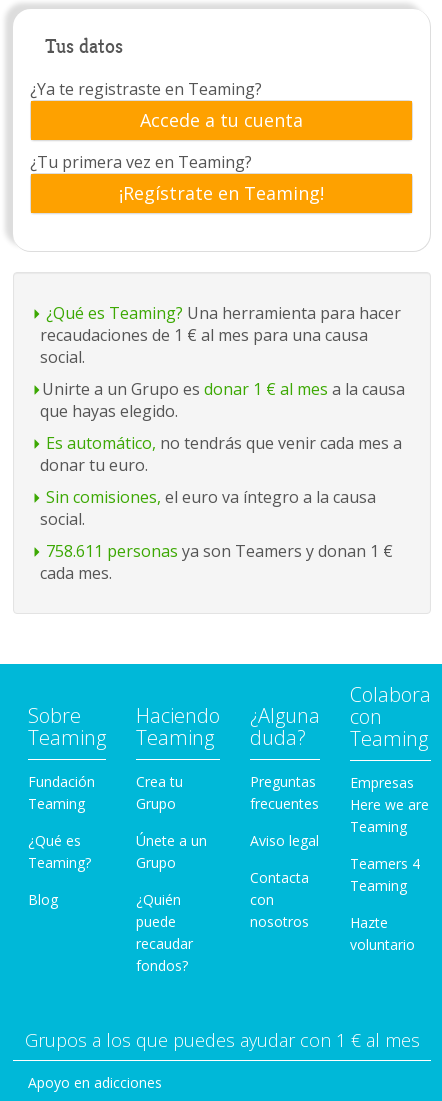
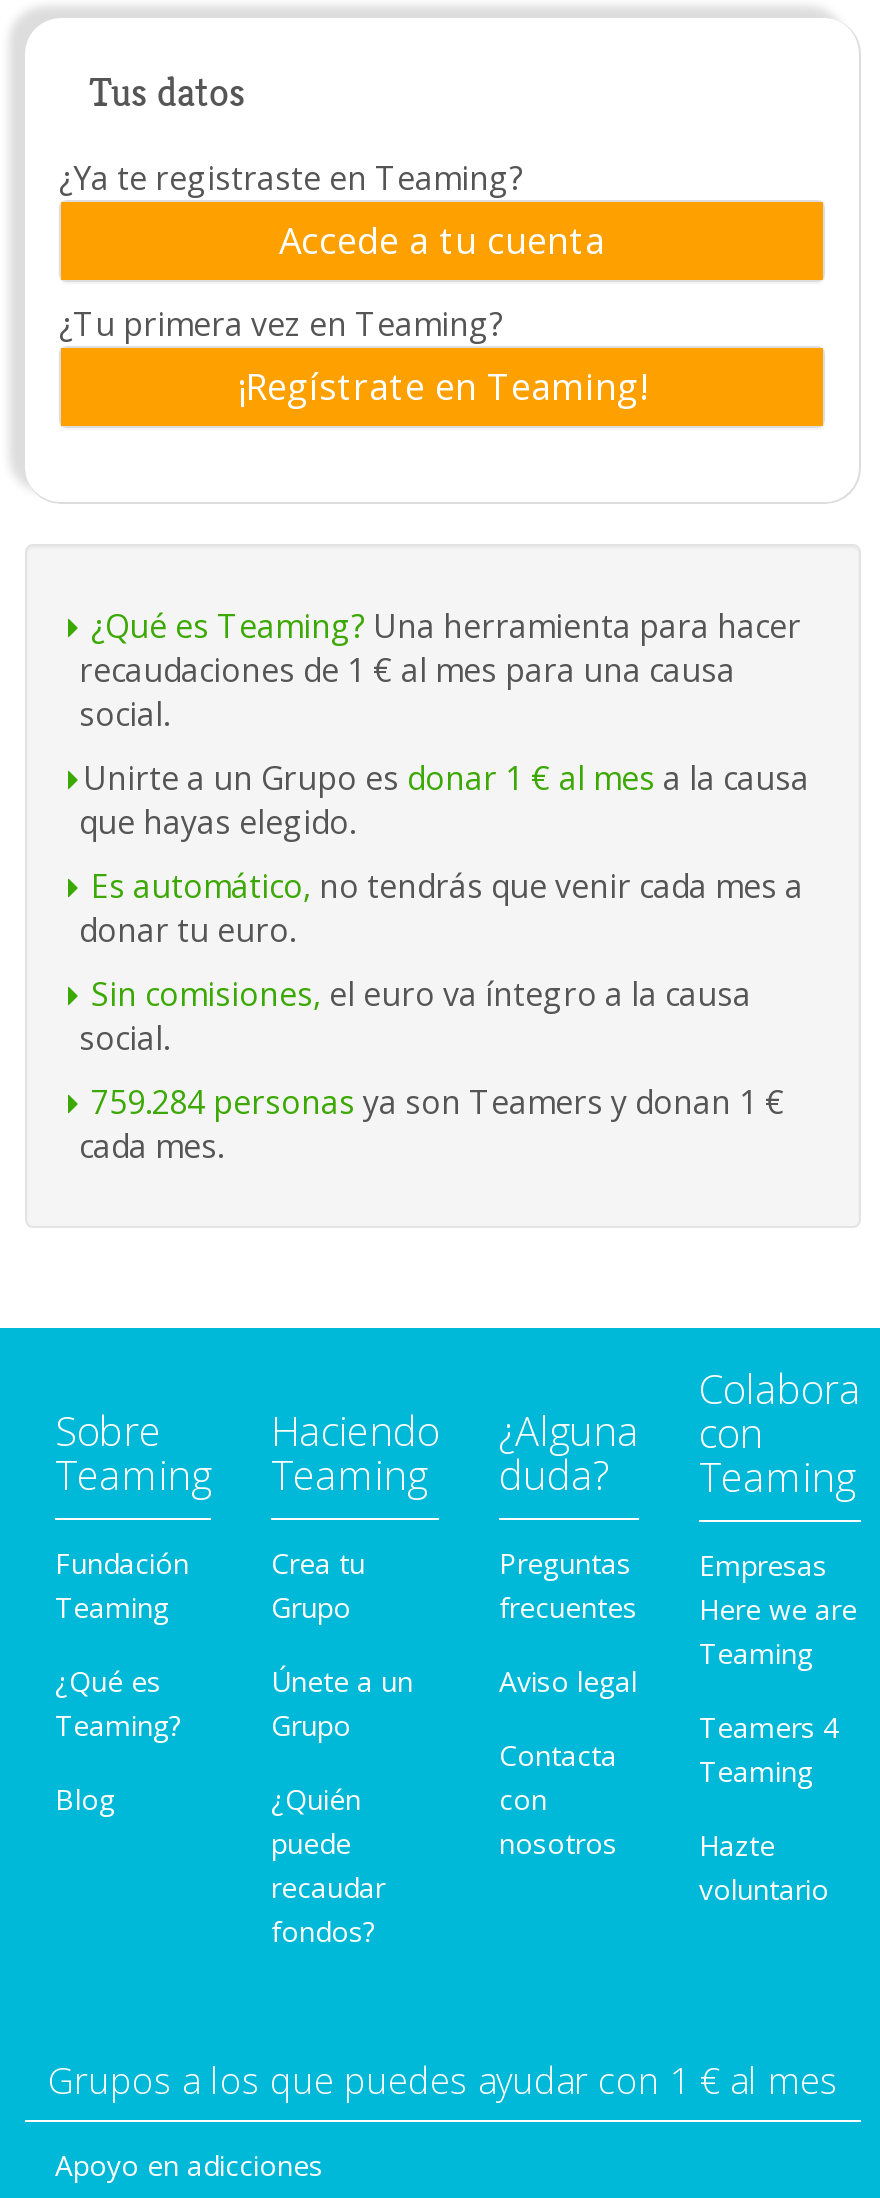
[42,540,393,562] 758.611 personas ya son Teamers y donan 1 € -> [83,1080,785,1124] 759.284 personas ya son Teamers y donan 1 €

